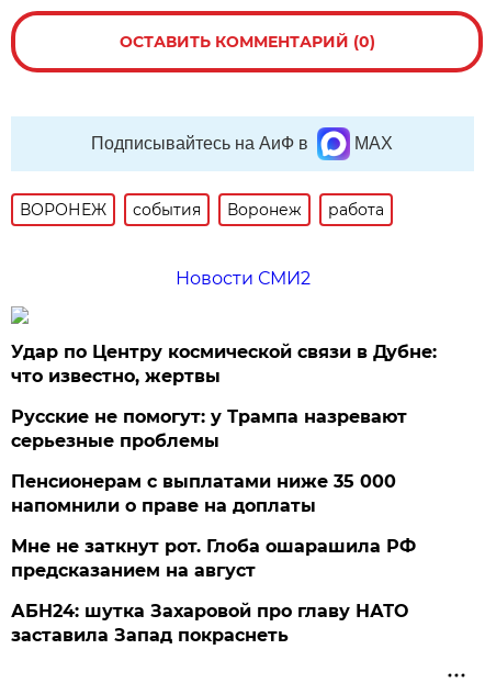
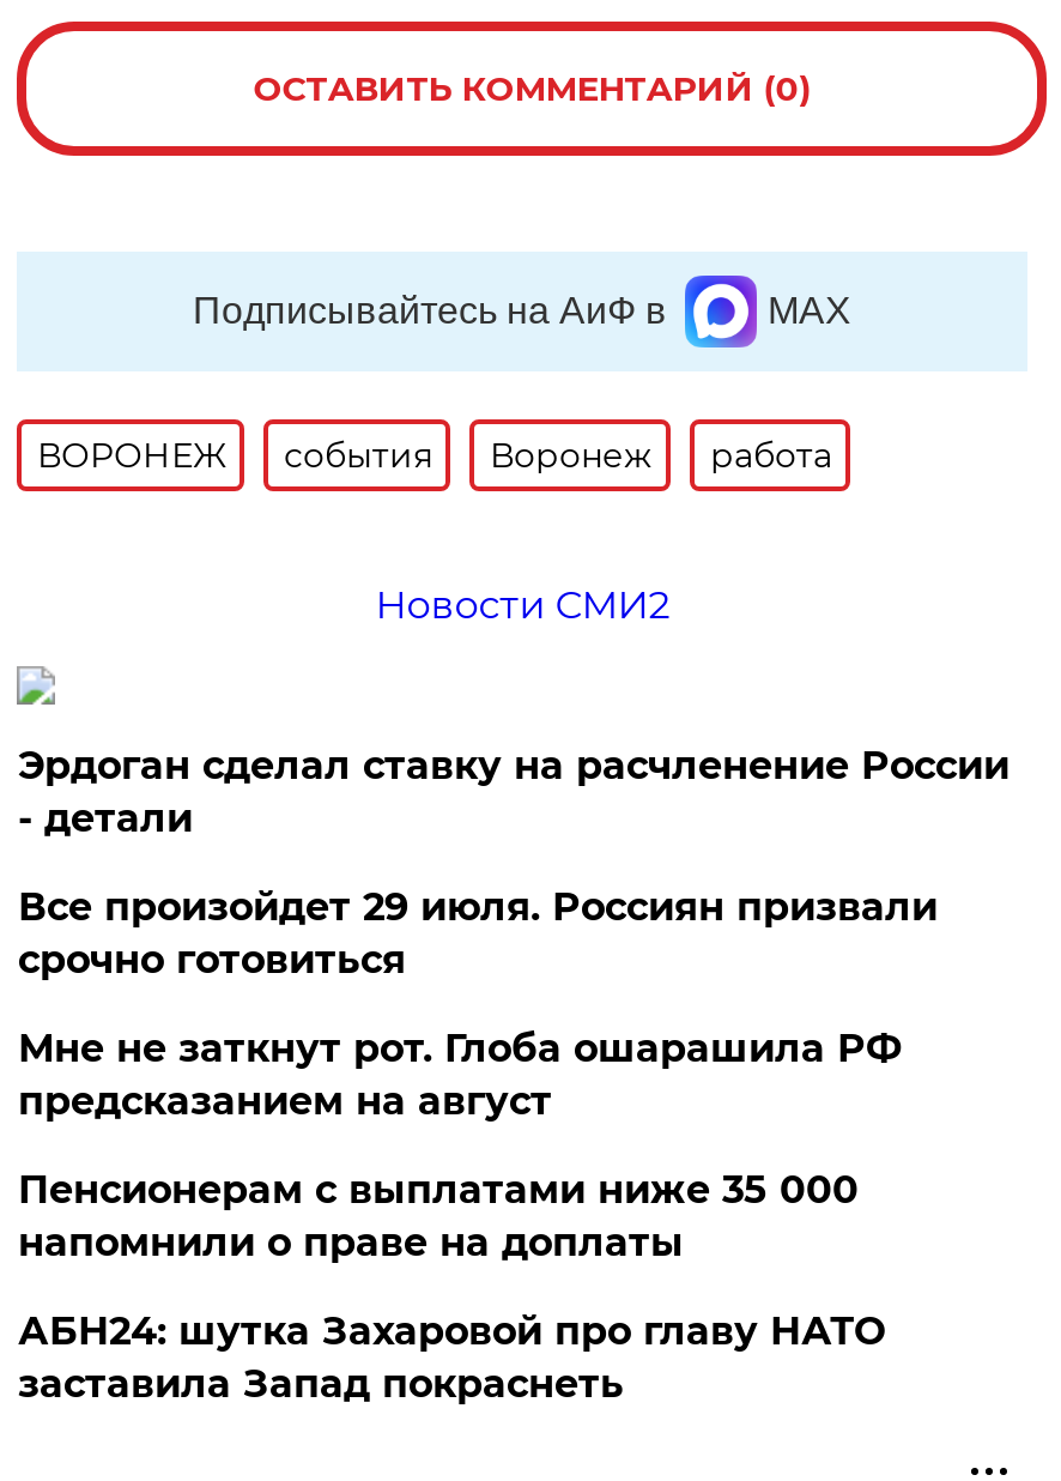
[11,341,437,451] Удар по Центру космической связи в Дубне: | что известно, жертвы | Русские не помогут: у Трампа назревают | серьезные проблемы -> [18,743,1009,982] Эрдоган сделал ставку на расчленение России | - детали | Все произойдет 29 июля. Россиян призвали | срочно готовиться
moved [11,471,397,516] -> [18,1167,858,1265]: Пенсионерам с выплатами ниже 35 000 | напомнили о праве на доплаты
moved [11,536,416,581] -> [18,1025,901,1124]: Мне не заткнут рот. Глоба ошарашила РФ | предсказанием на август

